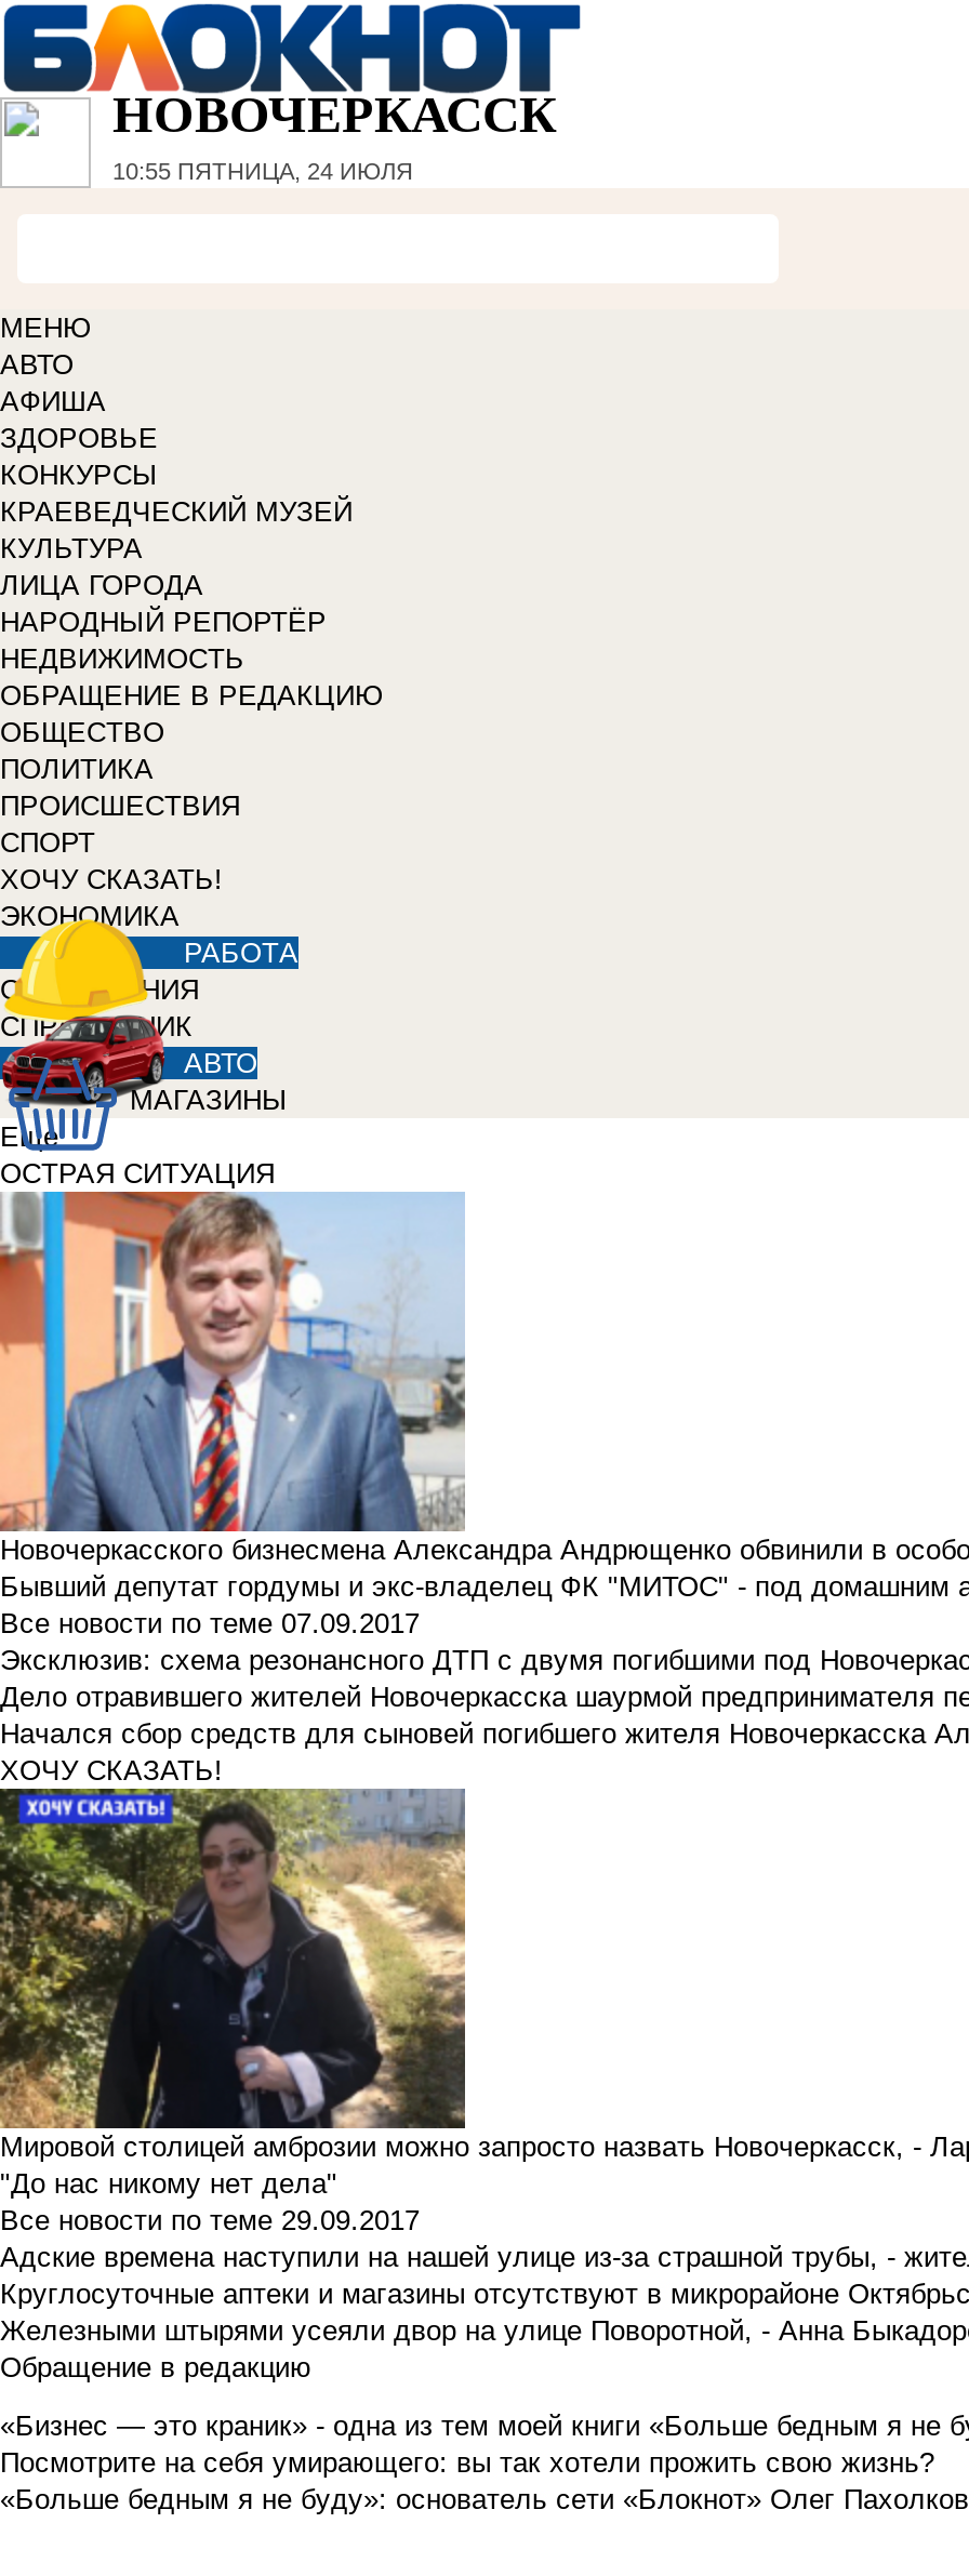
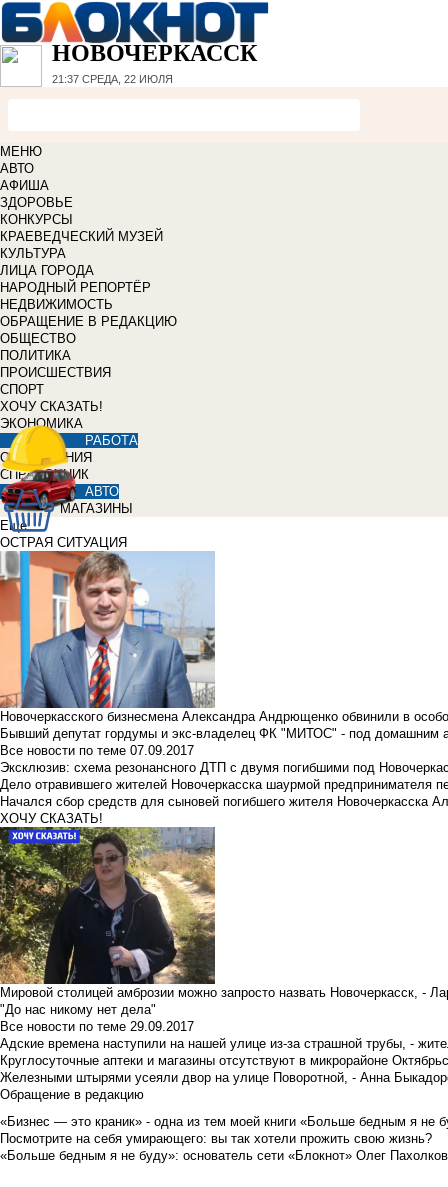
[112,159,413,185] 10:55 ПЯТНИЦА, 24 ИЮЛЯ -> [52,73,173,85] 21:37 СРЕДА, 22 ИЮЛЯ

